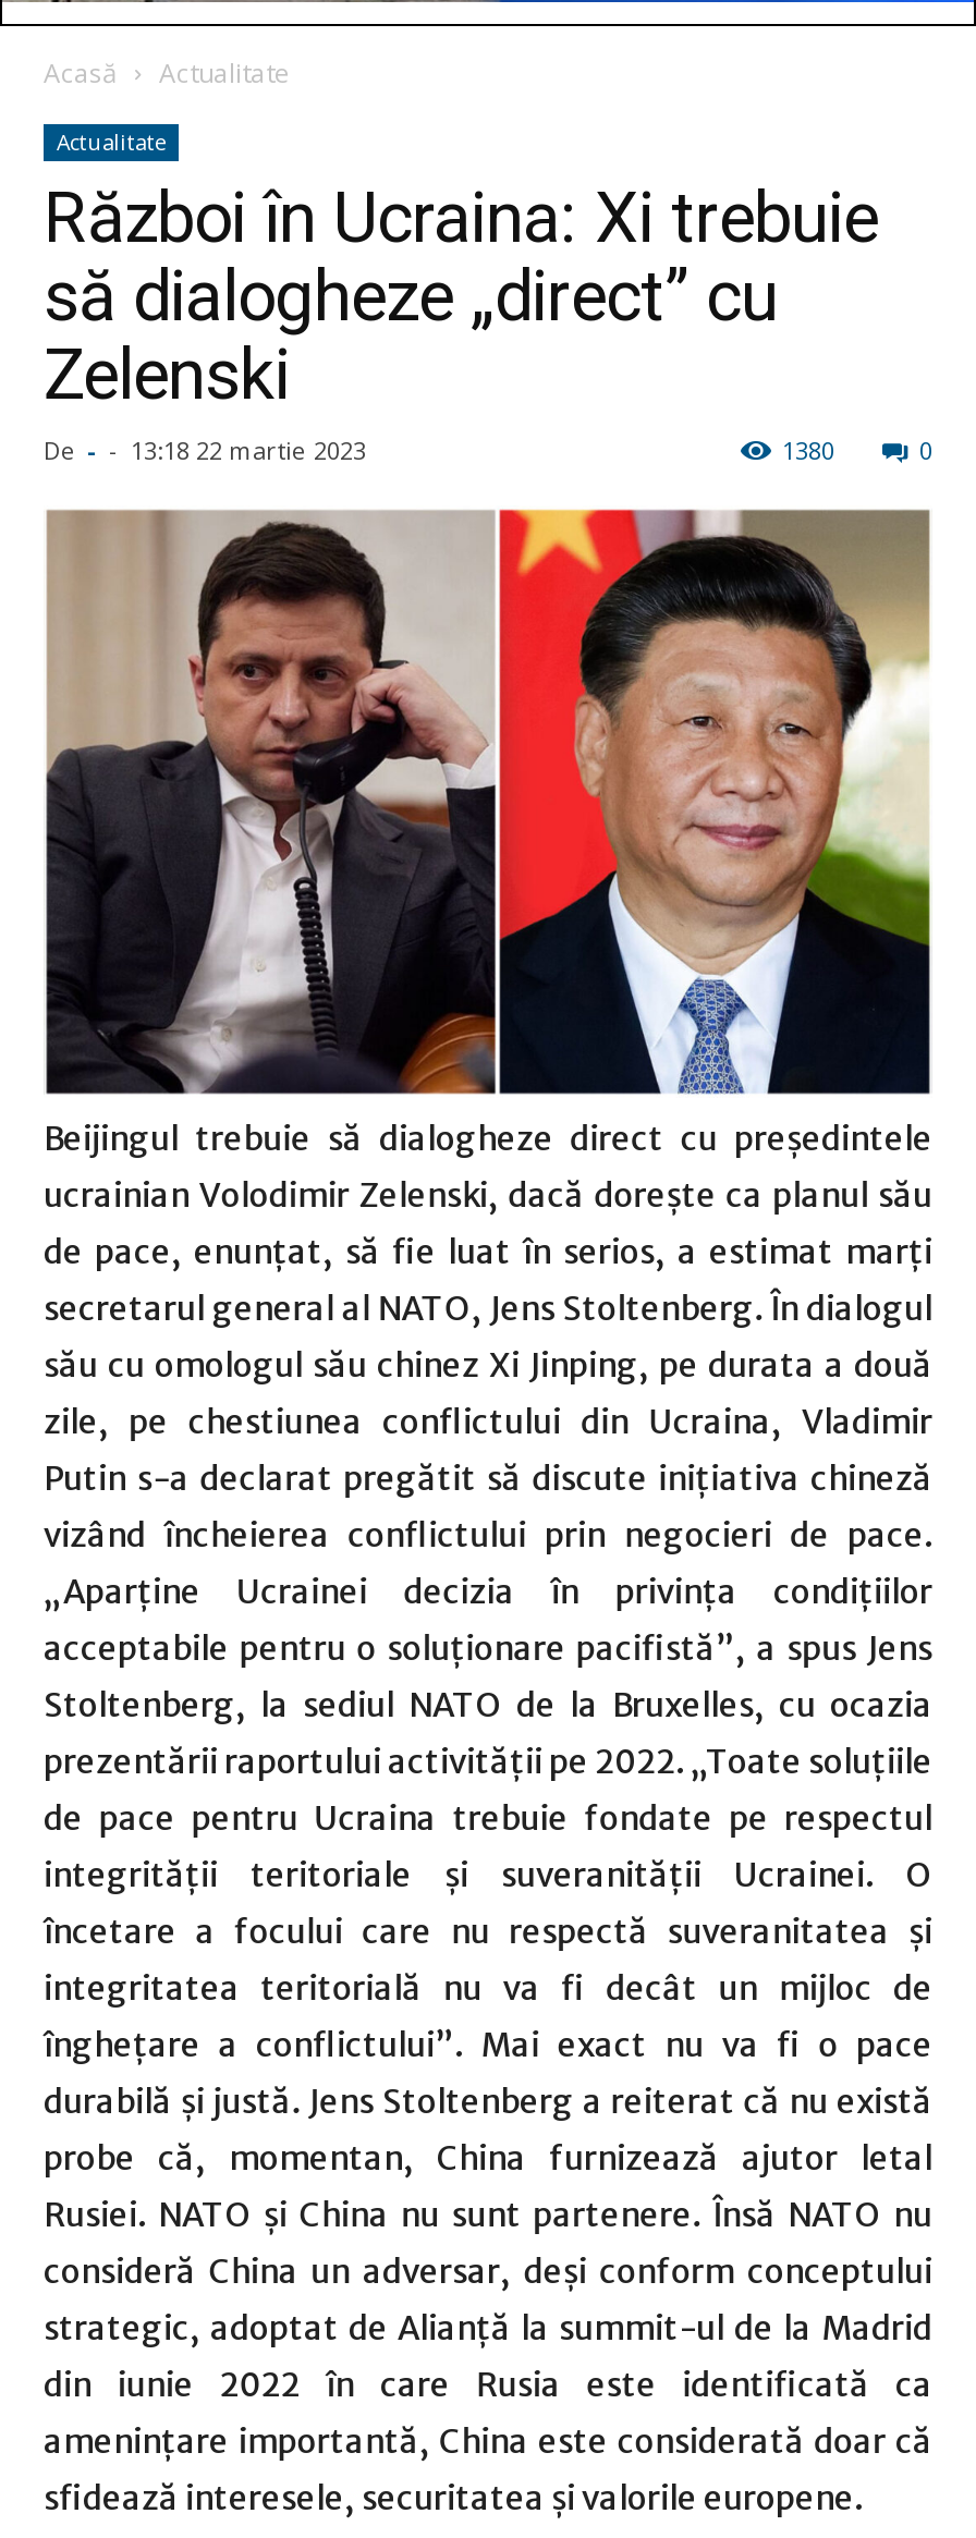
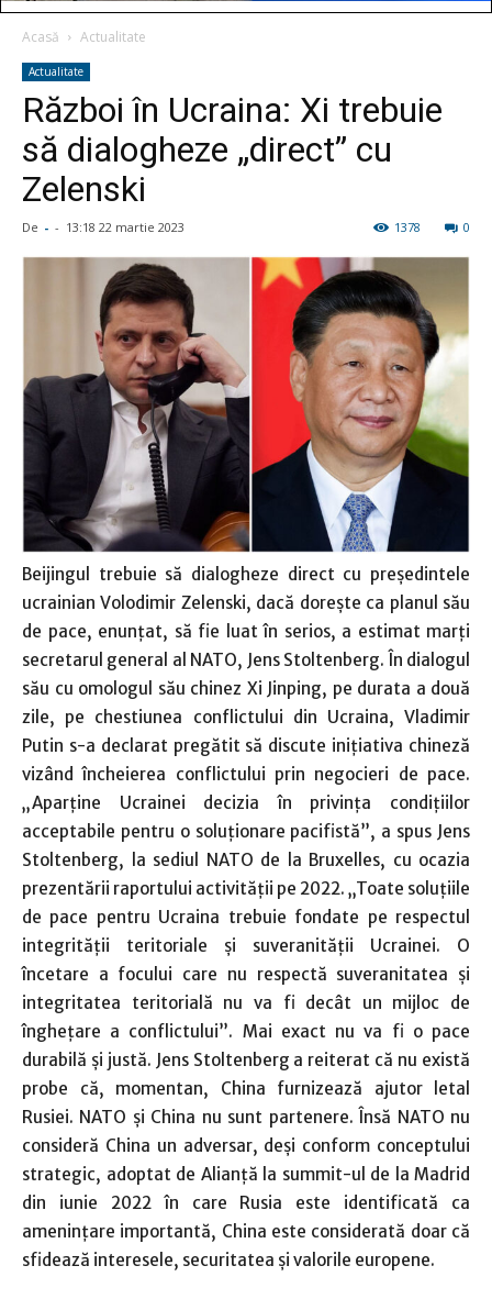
[782,434,834,466] 1380 -> [394,219,421,235] 1378

